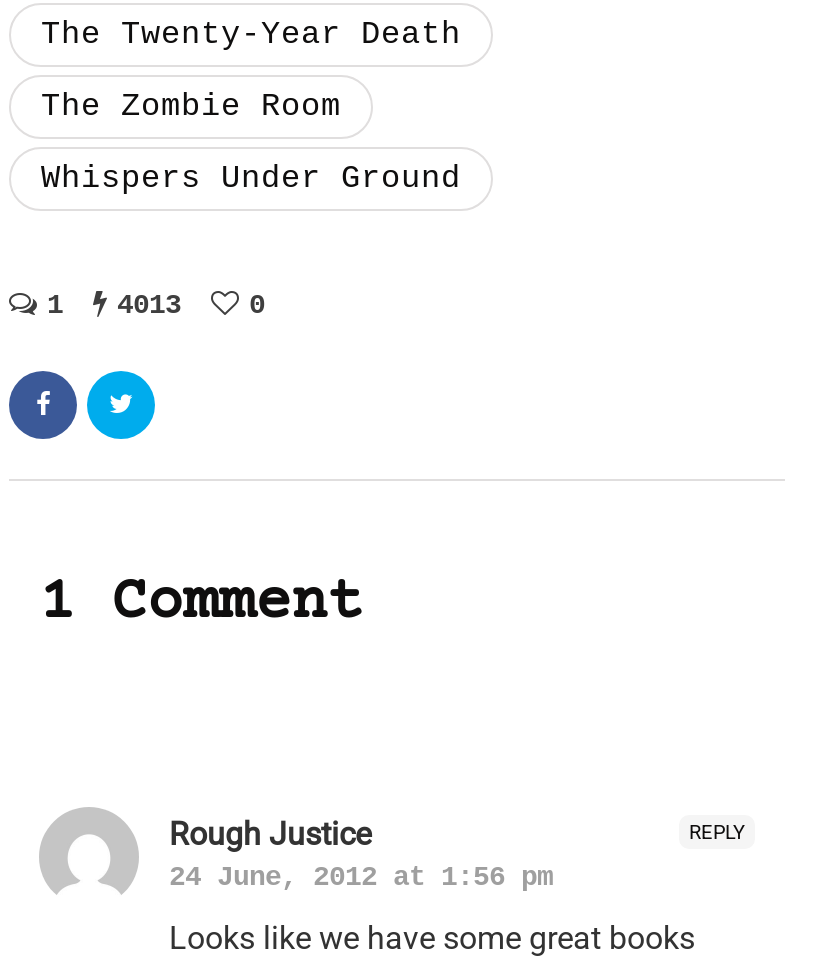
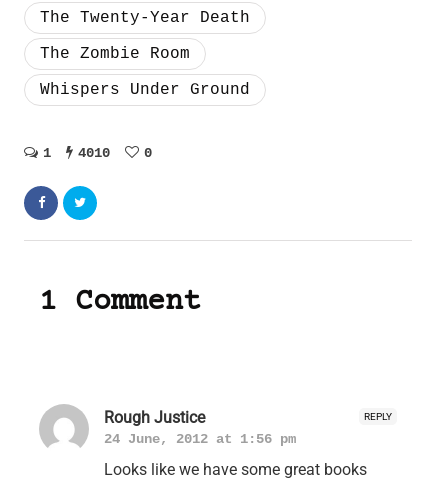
[47,289,181,321] 1 4013 -> [43,145,110,161] 1 4010

